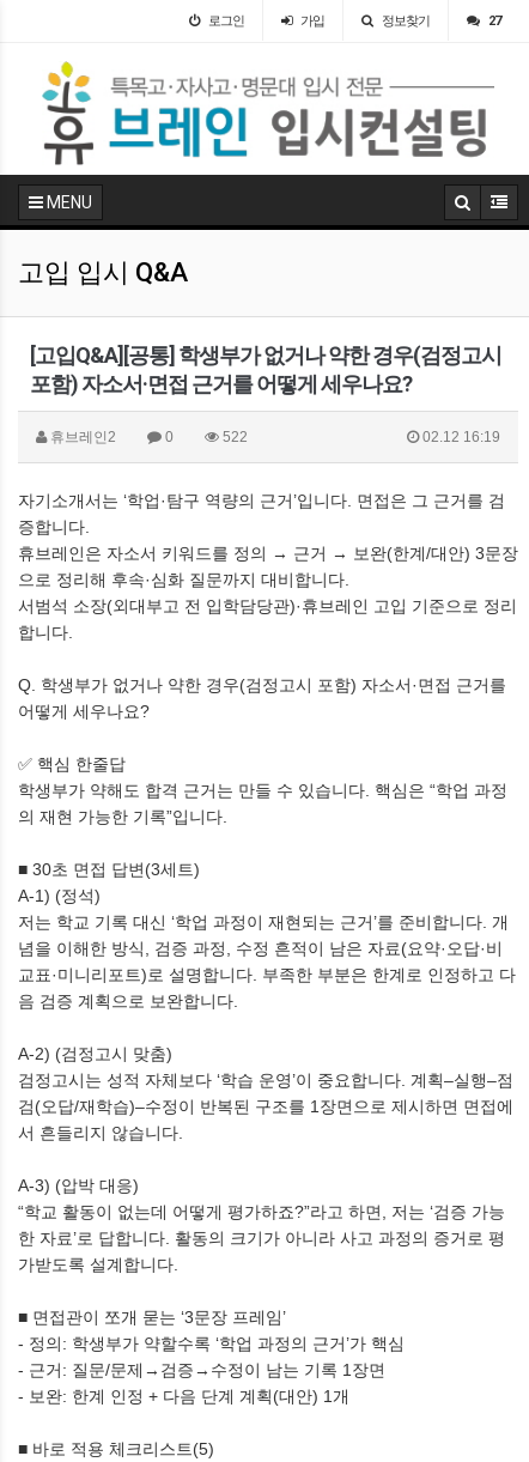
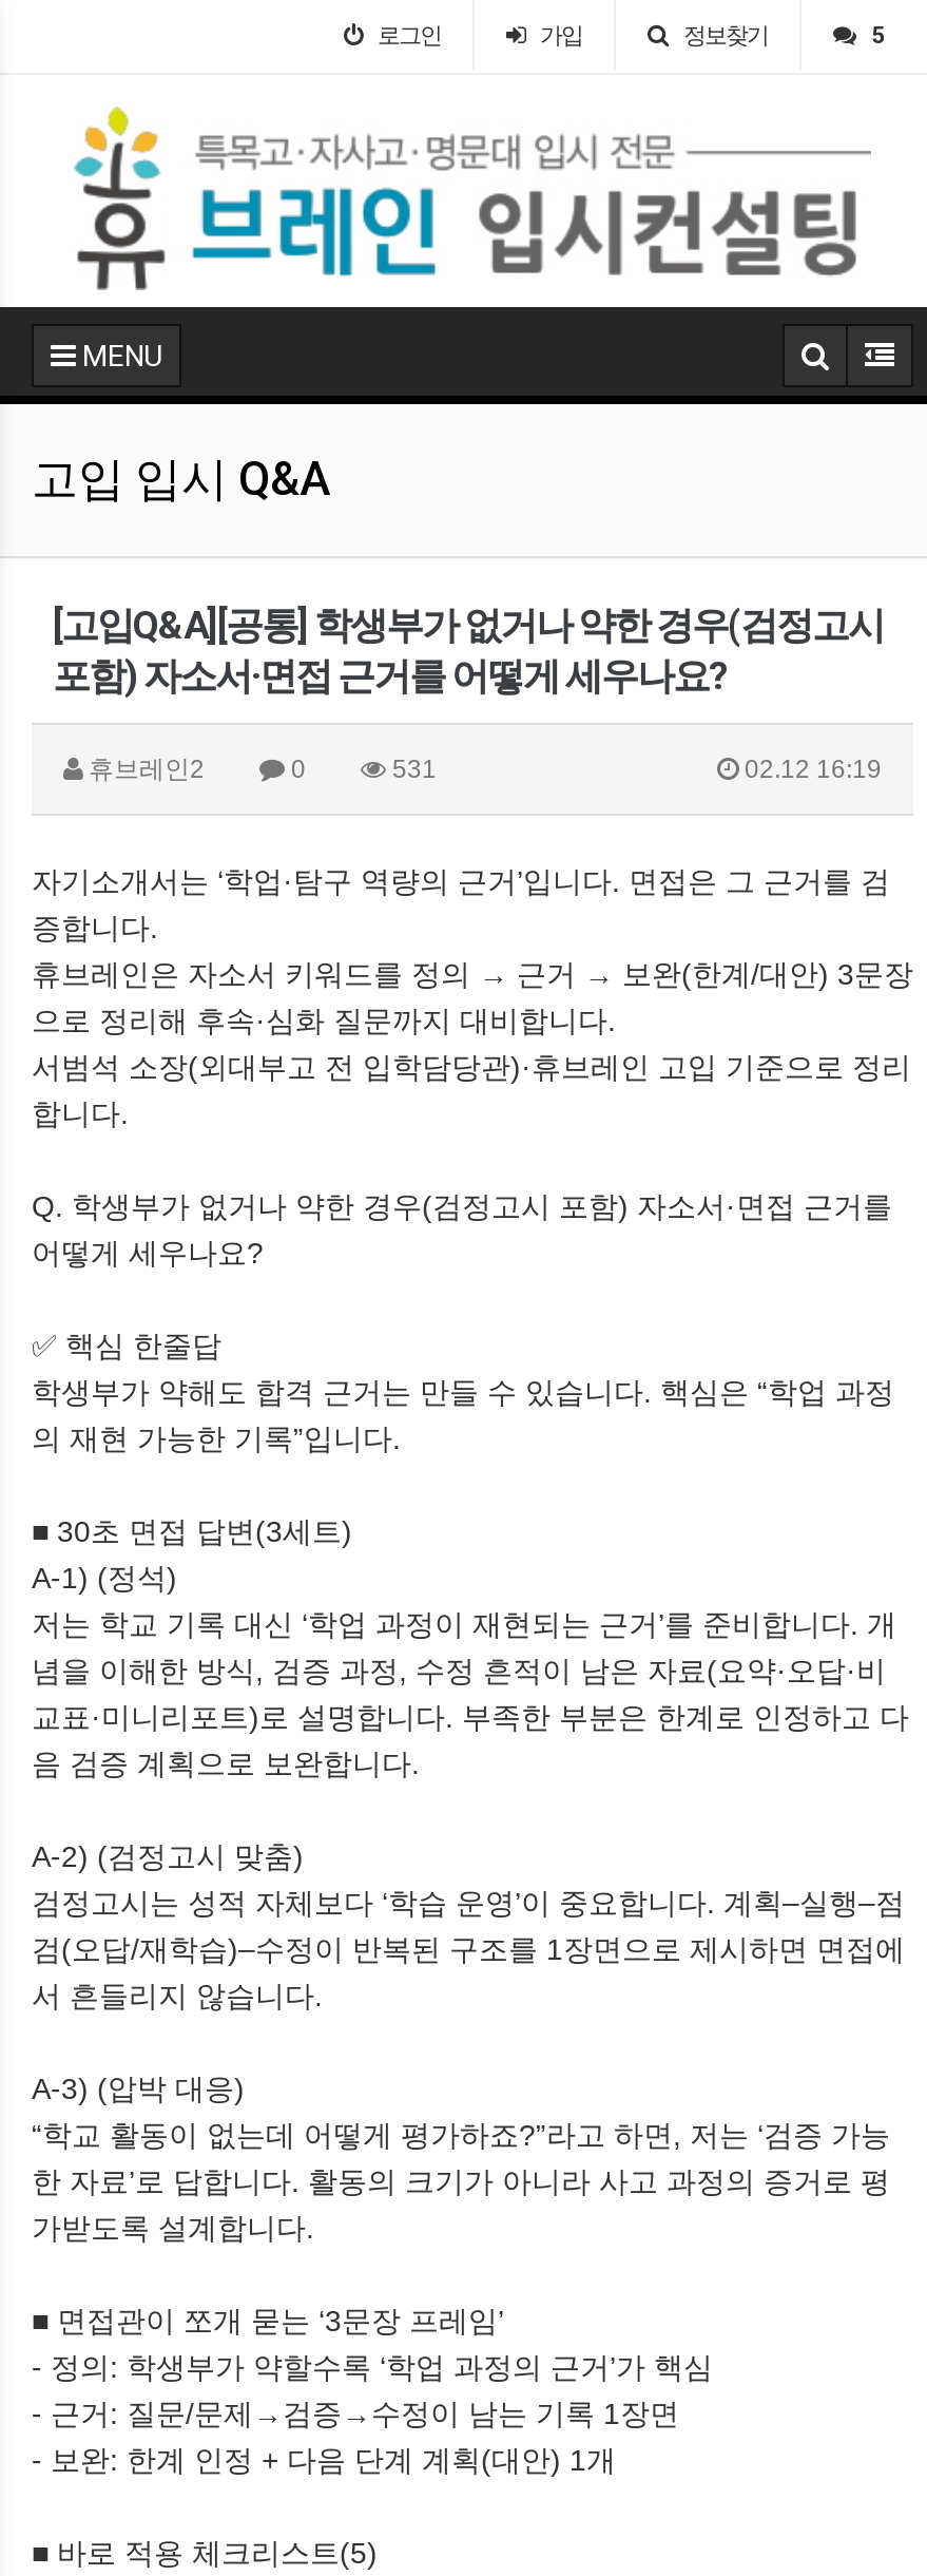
[488,13,500,29] 27 -> [871,22,882,50] 5
[219,429,248,445] 522 -> [386,754,437,784] 531

